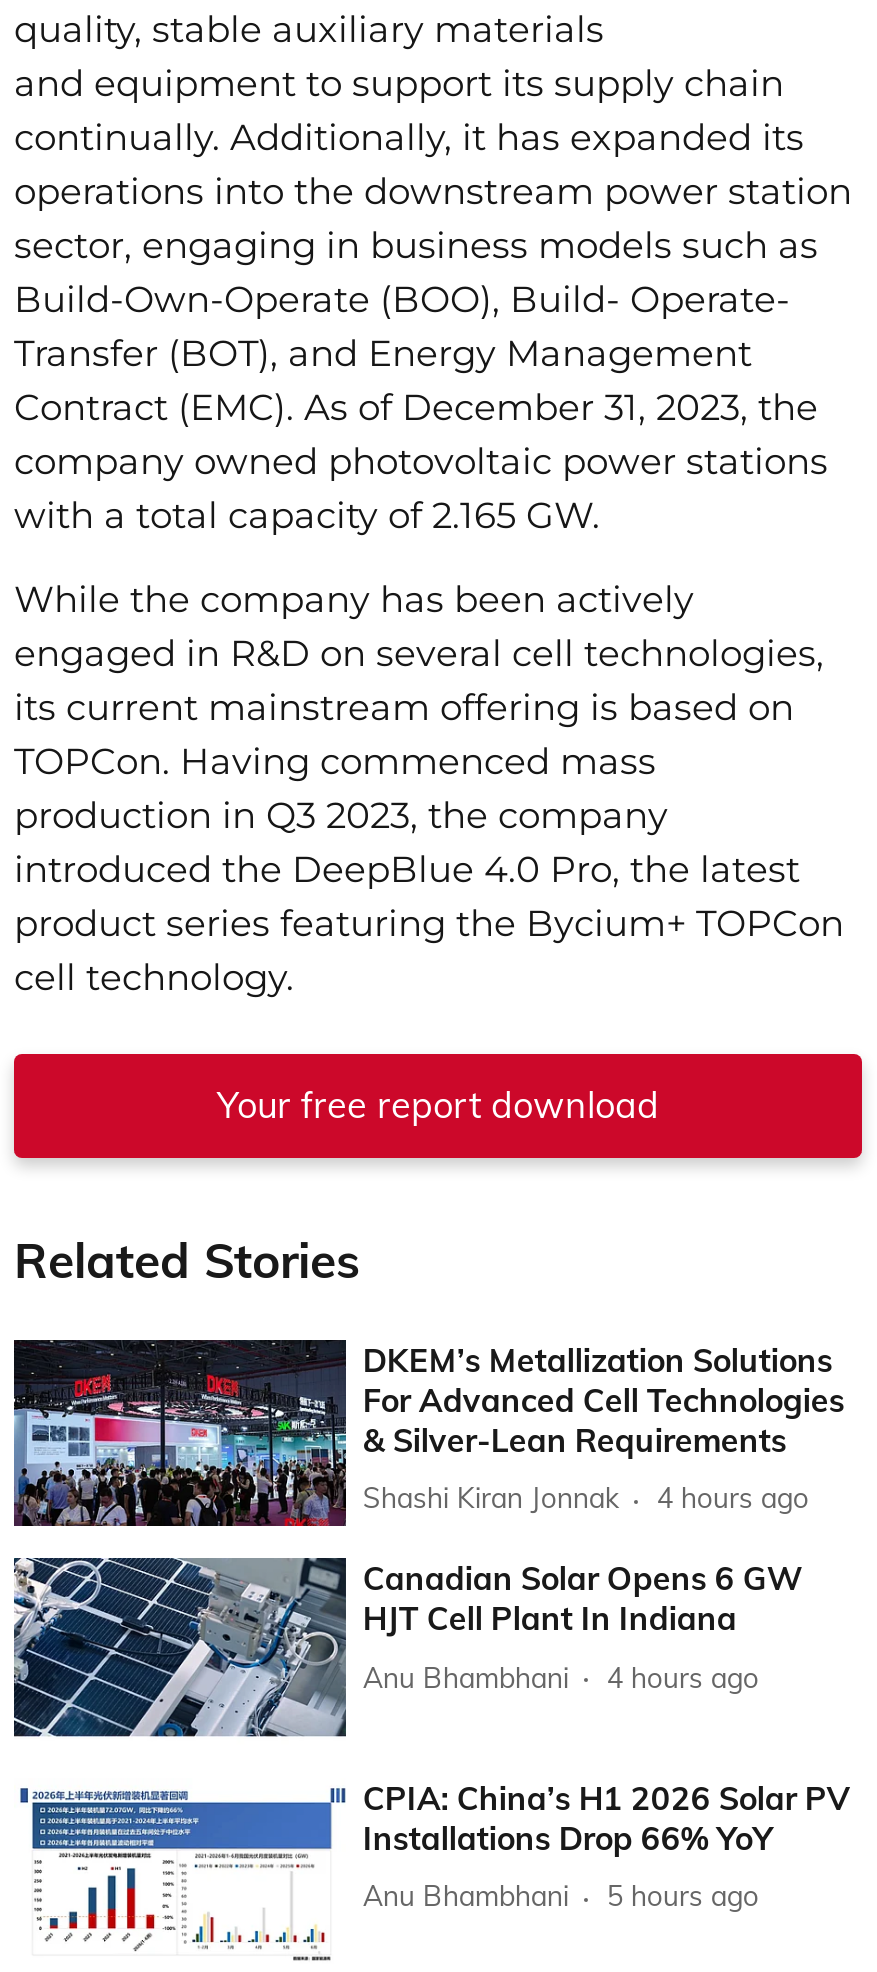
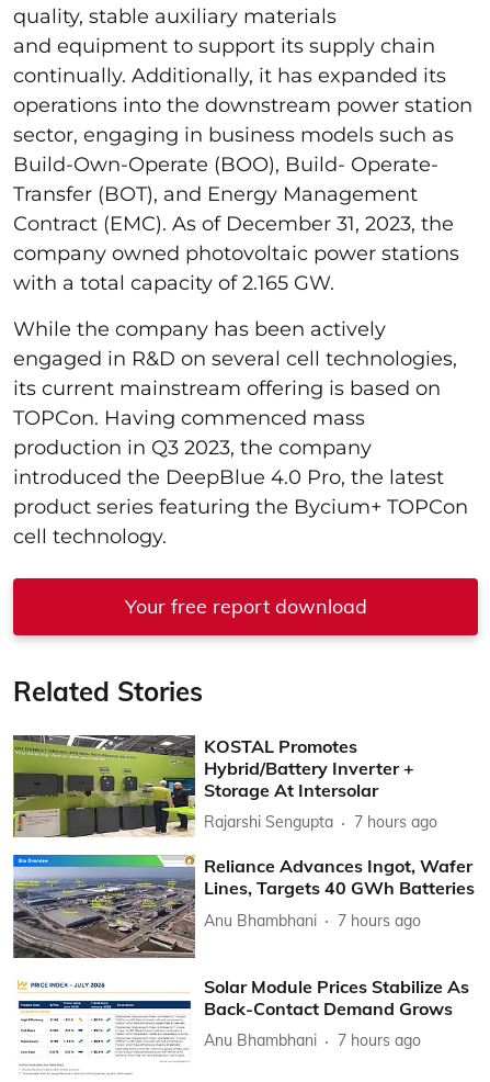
[12,1338,845,1528] [image] | DKEM’s Metallization Solutions | For Advanced Cell Technologies | & Silver-Lean Requirements -> [12,735,415,838] [image] | KOSTAL Promotes | Hybrid/Battery Inverter + | Storage At Intersolar
[363,1480,809,1516] Shashi Kiran Jonnak | 4 hours ago -> [204,812,438,832] Rajarshi Sengupta | 7 hours ago
[12,1556,803,1746] [image] | Canadian Solar Opens 6 GW | HJT Cell Plant In Indiana -> [12,854,475,959] [image] | Reliance Advances Ingot, Wafer | Lines, Targets 40 GWh Batteries
[363,1659,759,1695] Anu Bhambhani 4 hours ago -> [204,910,421,930] Anu Bhambhani 7 hours ago
[18,1777,851,1962] [image] | CPIA: China’s H1 2026 Solar PV | Installations Drop 66% YoY -> [16,975,470,1075] [image] | Solar Module Prices Stabilize As | Back-Contact Demand Grows
[363,1878,759,1914] Anu Bhambhani 5 hours ago -> [204,1031,421,1050] Anu Bhambhani 7 hours ago

